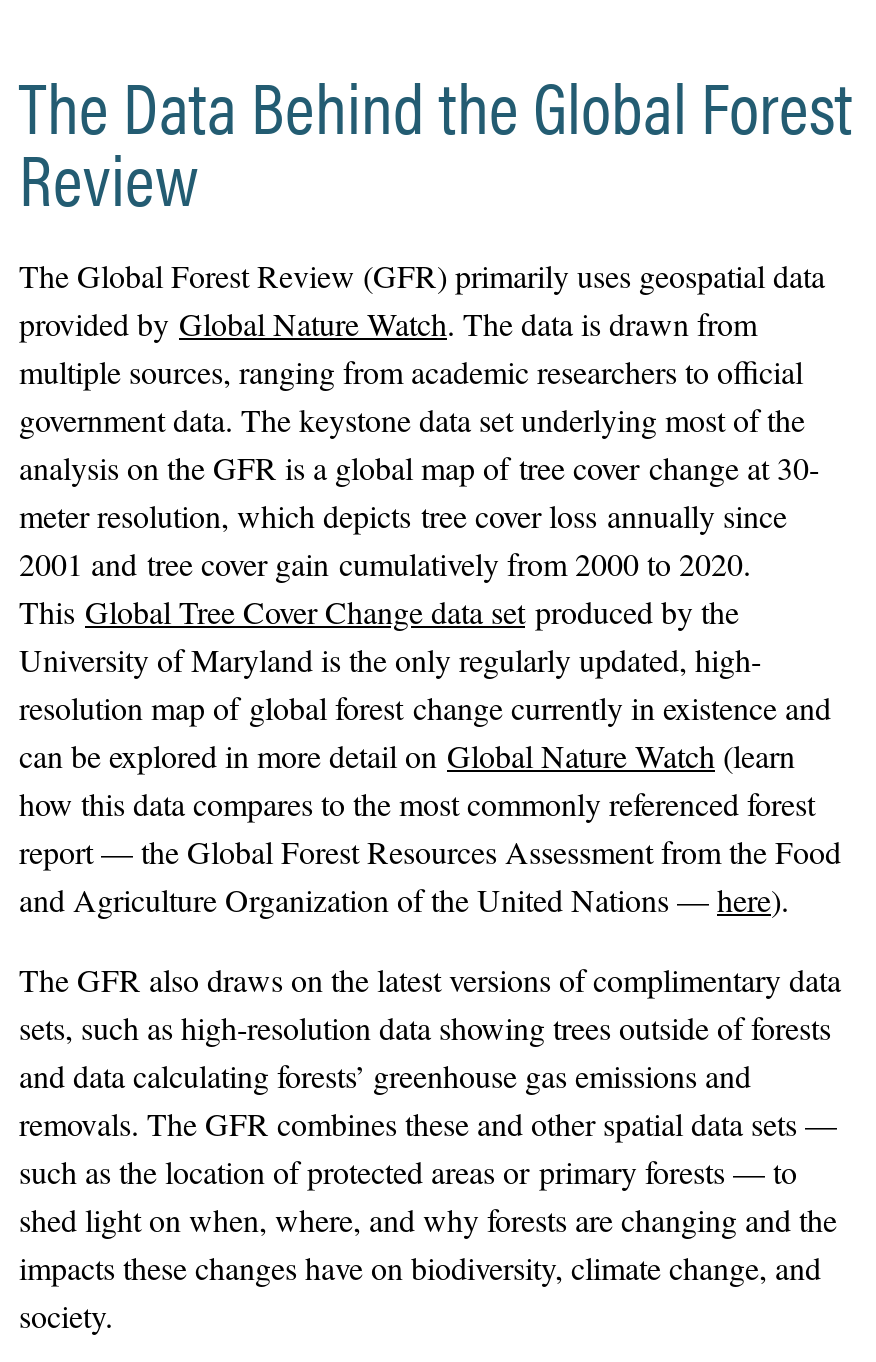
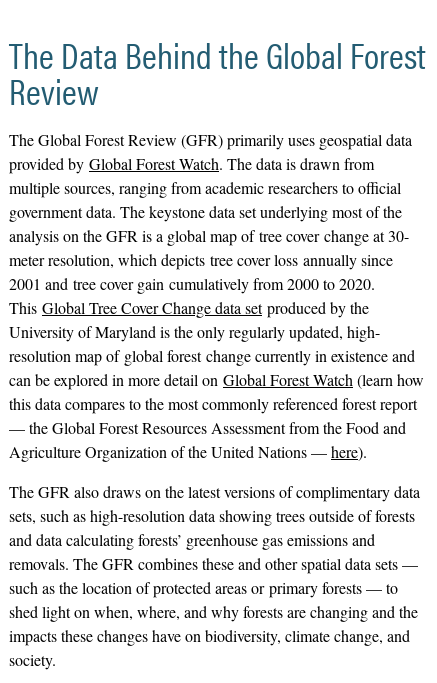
[19,302,757,344] provided by Global Nature Watch. The data is drawn from -> [9,153,374,174] provided by Global Forest Watch. The data is drawn from
[19,734,841,920] can be explored in more detail on Global Nature Watch (learn | how this data compares to the most commonly referenced forest | report — the Global Forest Resources Assessment from the Food | and Agriculture Organization of the United Nations — here). -> [9,369,424,462] can be explored in more detail on Global Forest Watch (learn how | this data compares to the most commonly referenced forest report | — the Global Forest Resources Assessment from the Food and | Agriculture Organization of the United Nations — here).

